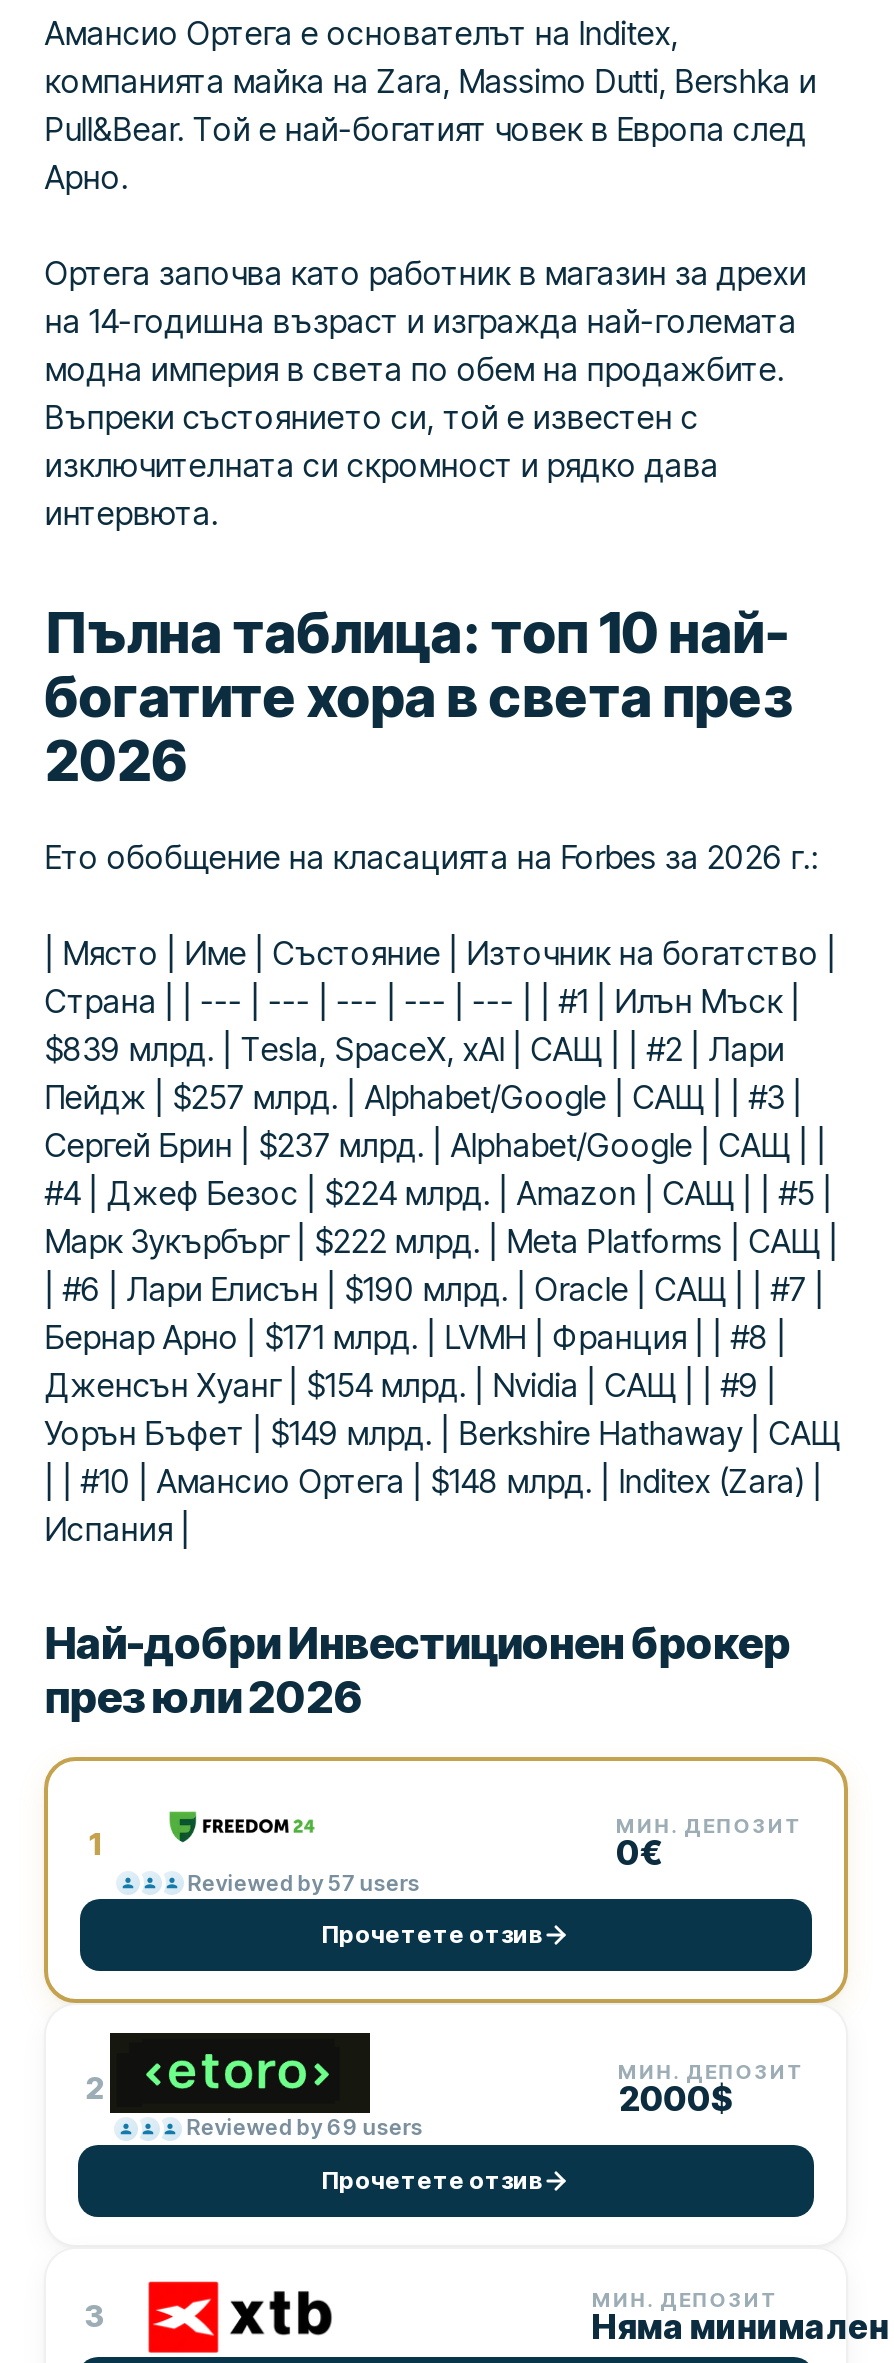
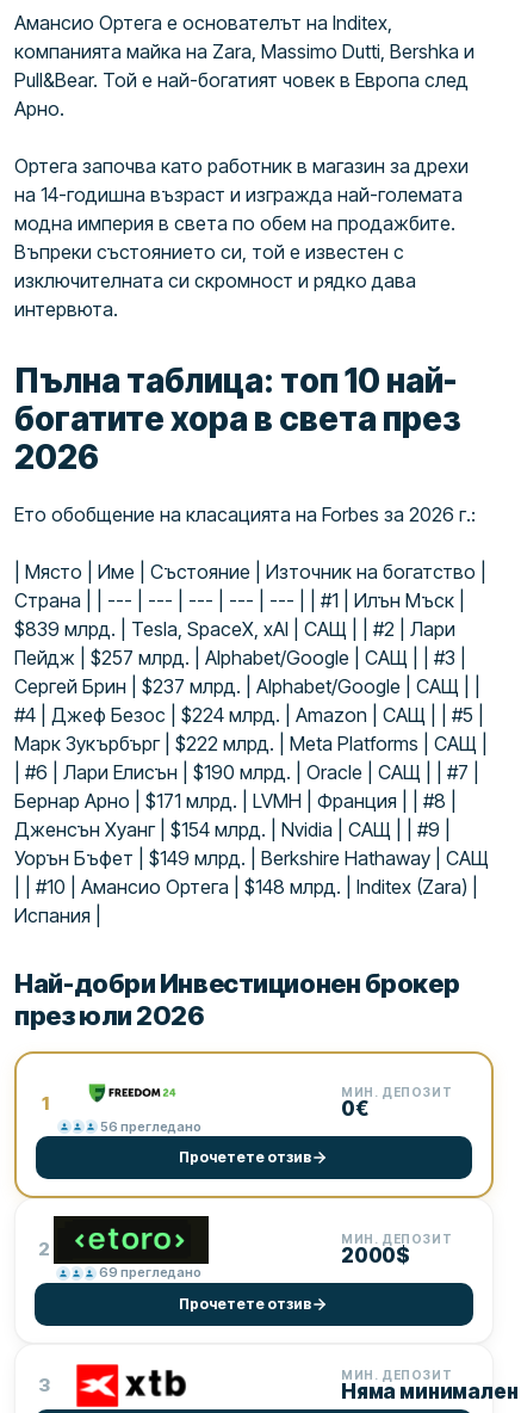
[188,1868,420,1896] Reviewed by 57 users -> [100,1118,201,1135] 56 прегледано
[187,2113,423,2141] Reviewed by 69 users -> [99,1264,202,1281] 69 прегледано

